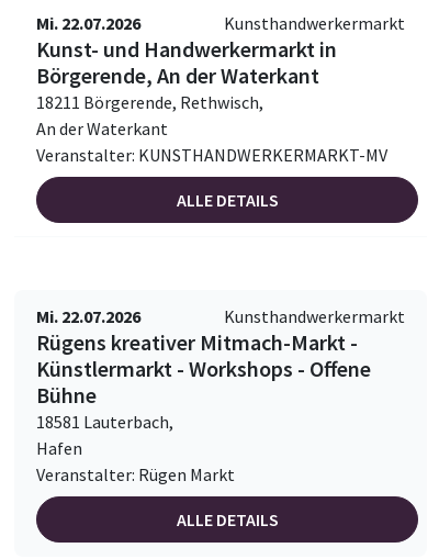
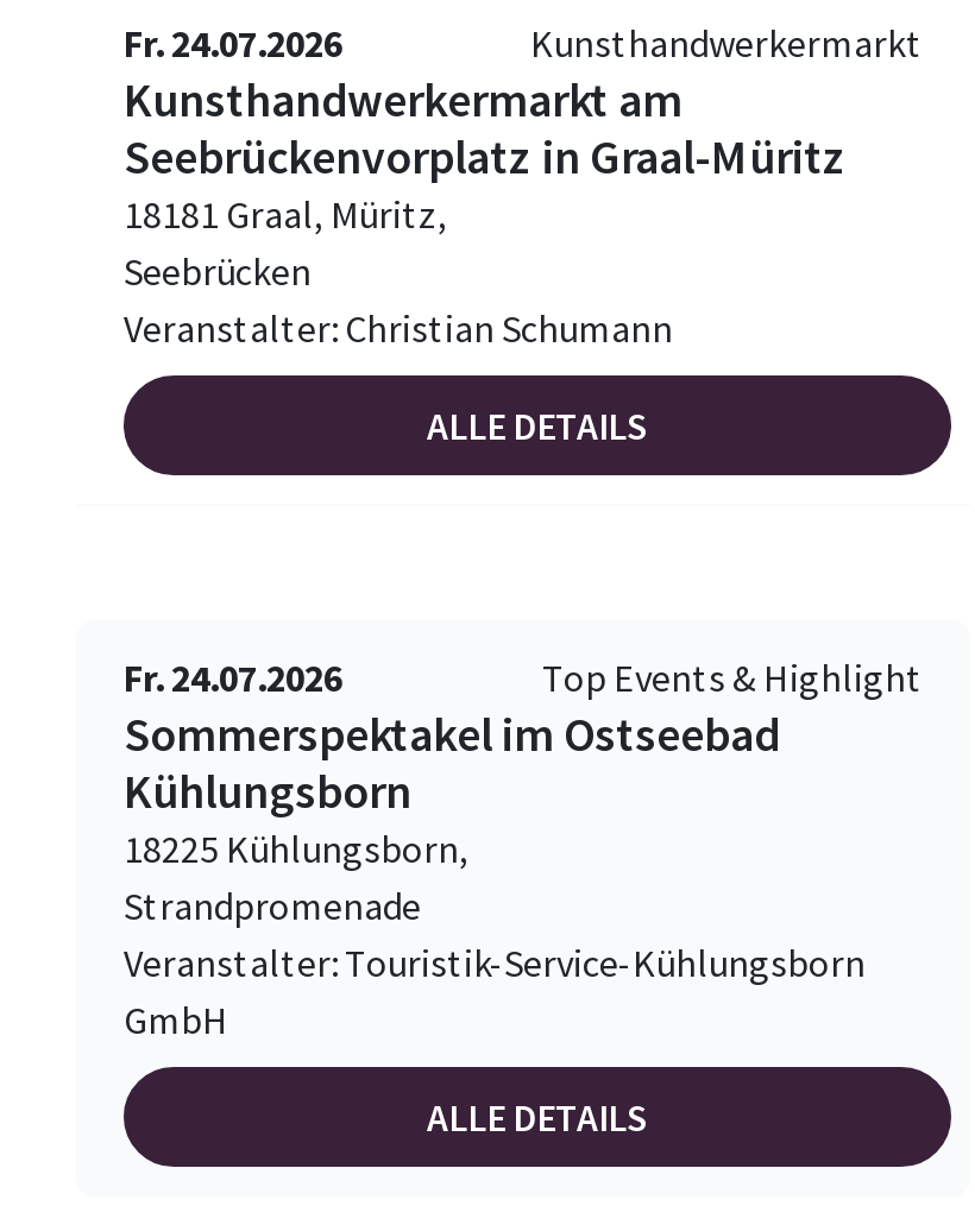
[36,12,140,33] Mi. 22.07.2026 -> [124,19,342,67] Fr. 24.07.2026
[36,35,387,165] Kunst- und Handwerkermarkt in | Börgerende, An der Waterkant | 18211 Börgerende, Rethwisch, | An der Waterkant | Veranstalter: KUNSTHANDWERKERMARKT-MV -> [124,69,847,352] Kunsthandwerkermarkt am | Seebrückenvorplatz in Graal-Müritz | 18181 Graal, Müritz, | Seebrücken | Veranstalter: Christian Schumann
[36,305,405,485] Mi. 22.07.2026 | Kunsthandwerkermarkt | Rügens kreativer Mitmach-Markt - | Künstlermarkt - Workshops - Offene | Bühne | 18581 Lauterbach, | Hafen | Veranstalter: Rügen Markt -> [124,653,923,1043] Fr. 24.07.2026 | Top Events & Highlight | Sommerspektakel im Ostseebad | Kühlungsborn | 18225 Kühlungsborn, | Strandpromenade | Veranstalter: Touristik-Service-Kühlungsborn | GmbH

